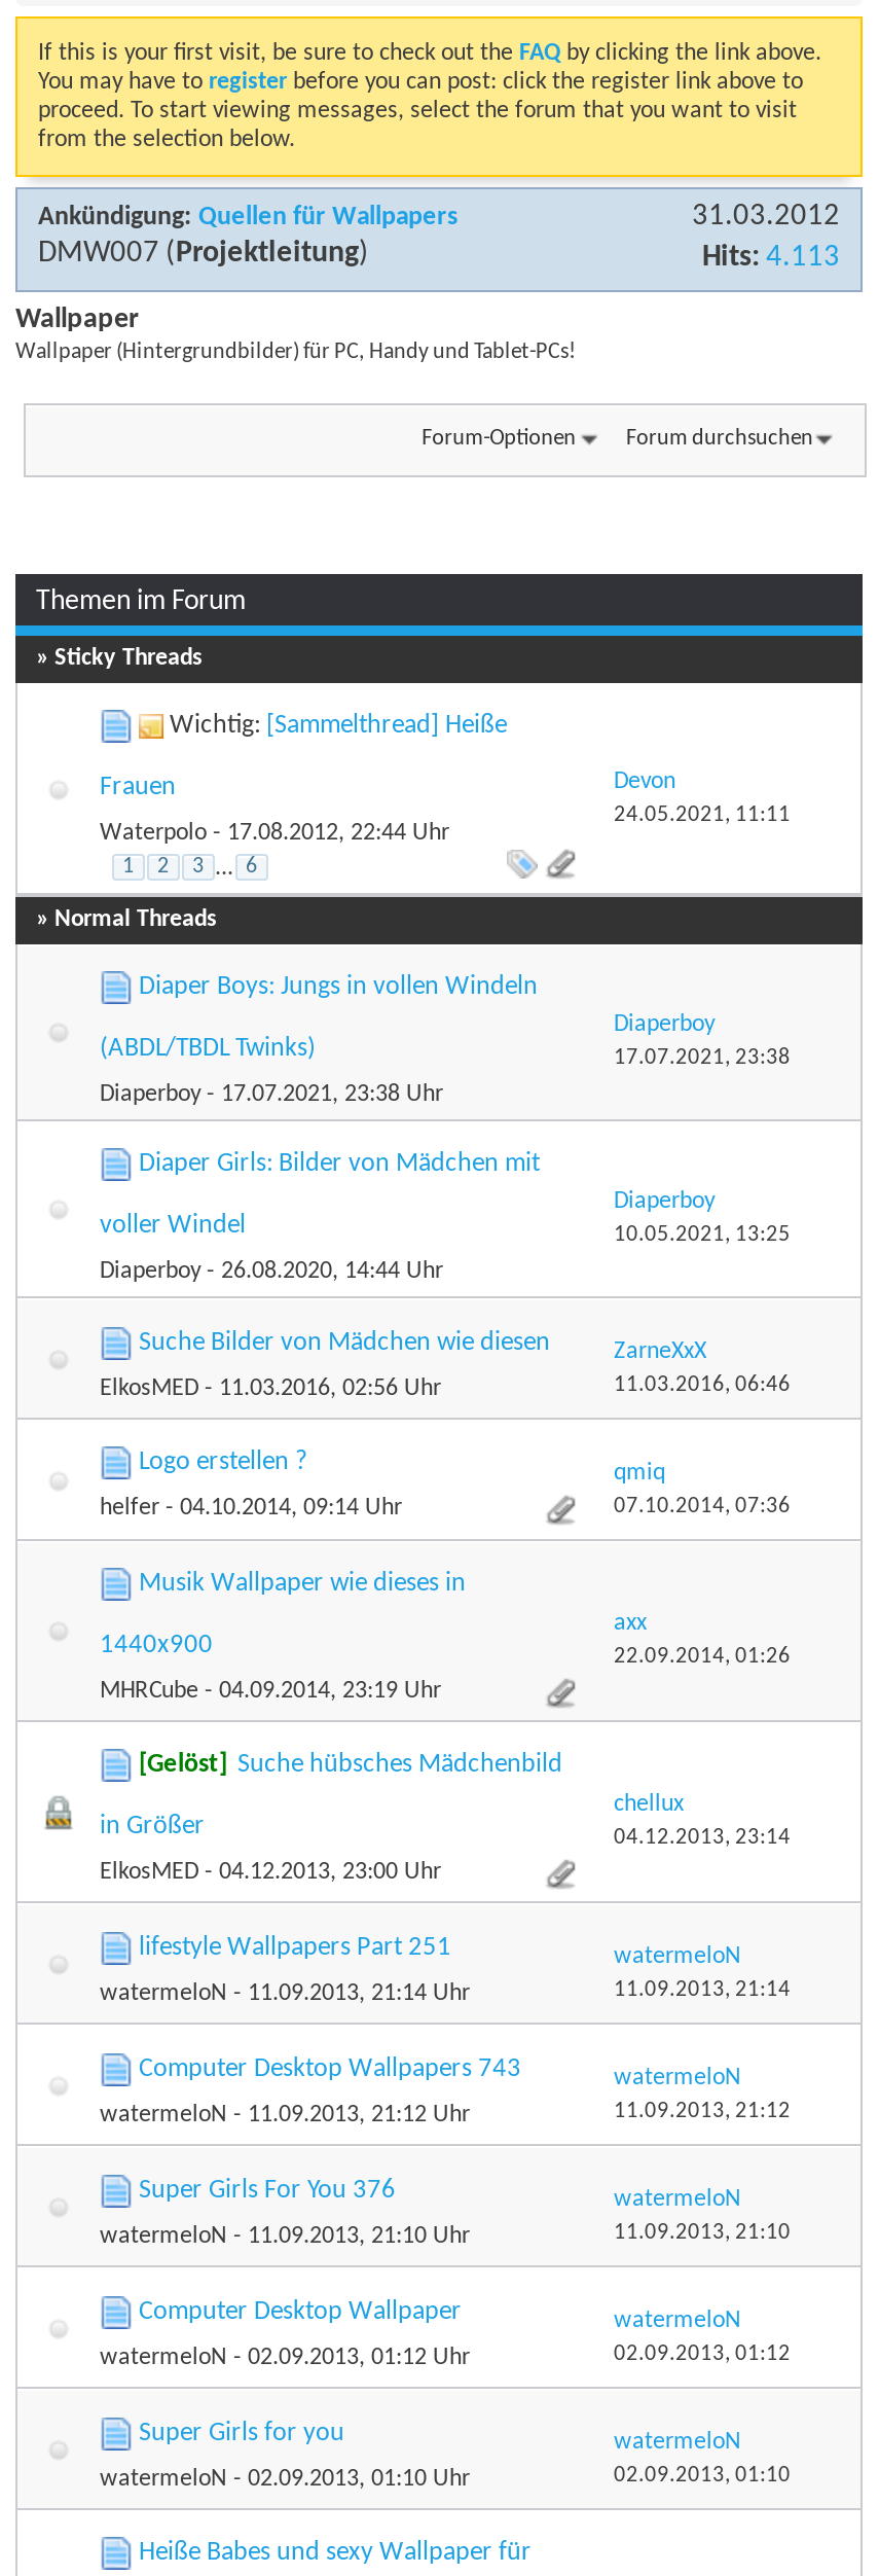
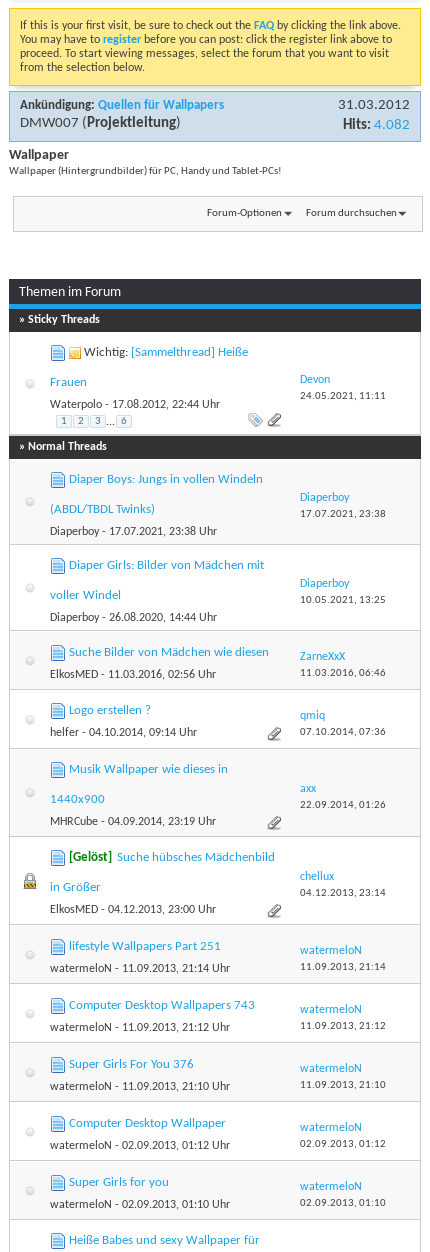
[702,243,840,274] Hits: 4.113 -> [343,118,410,133] Hits: 4.082

